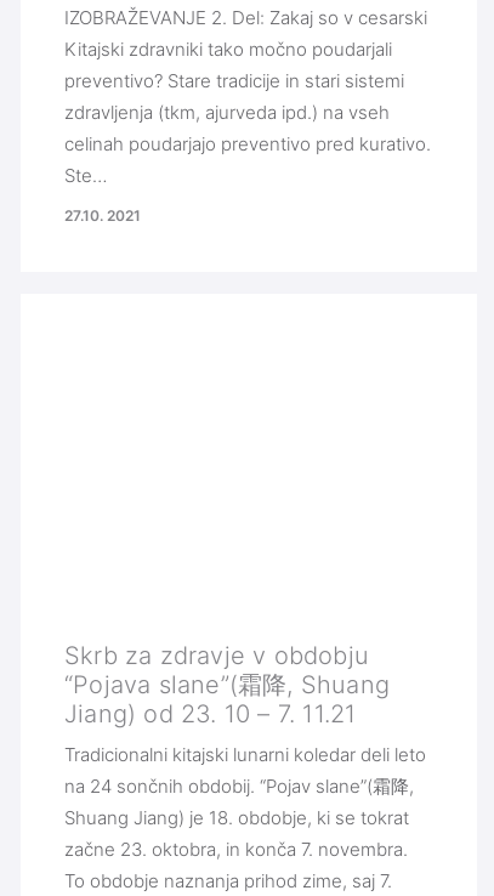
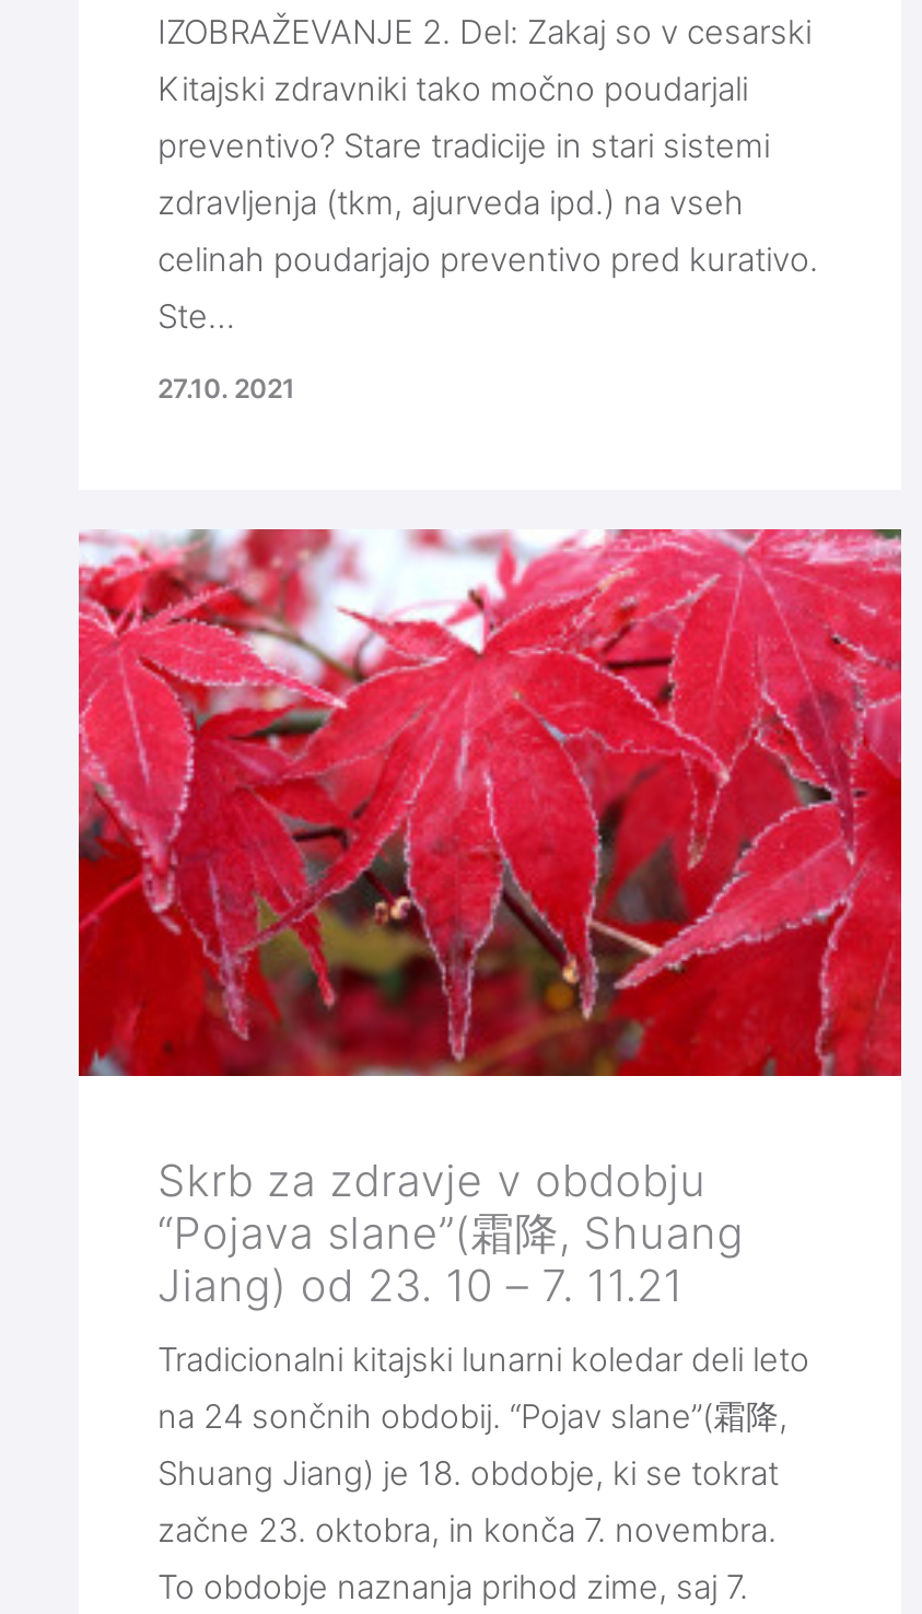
none -> [77,527,903,1078] [image]

